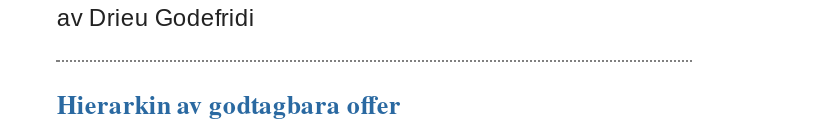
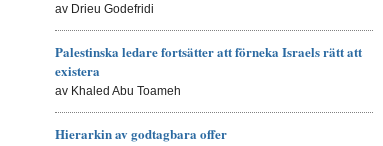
none -> [55,42,362,98] Palestinska ledare fortsätter att förneka Israels rätt att | existera | av Khaled Abu Toameh

